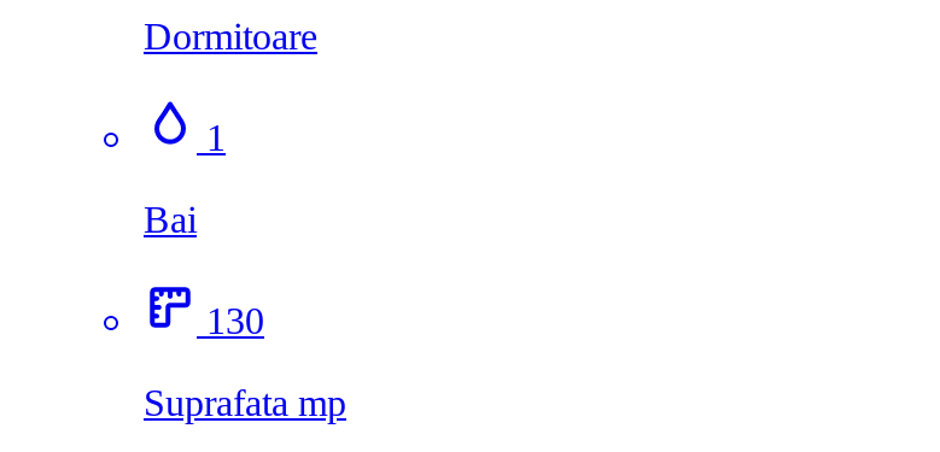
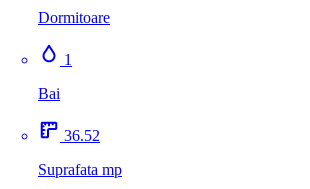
[206,300,264,341] 130 -> [64,127,100,144] 36.52

